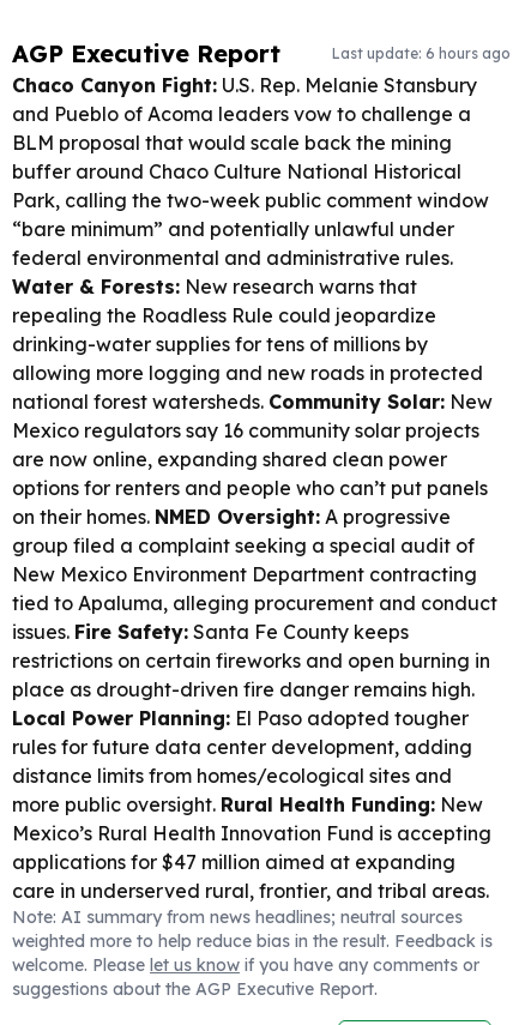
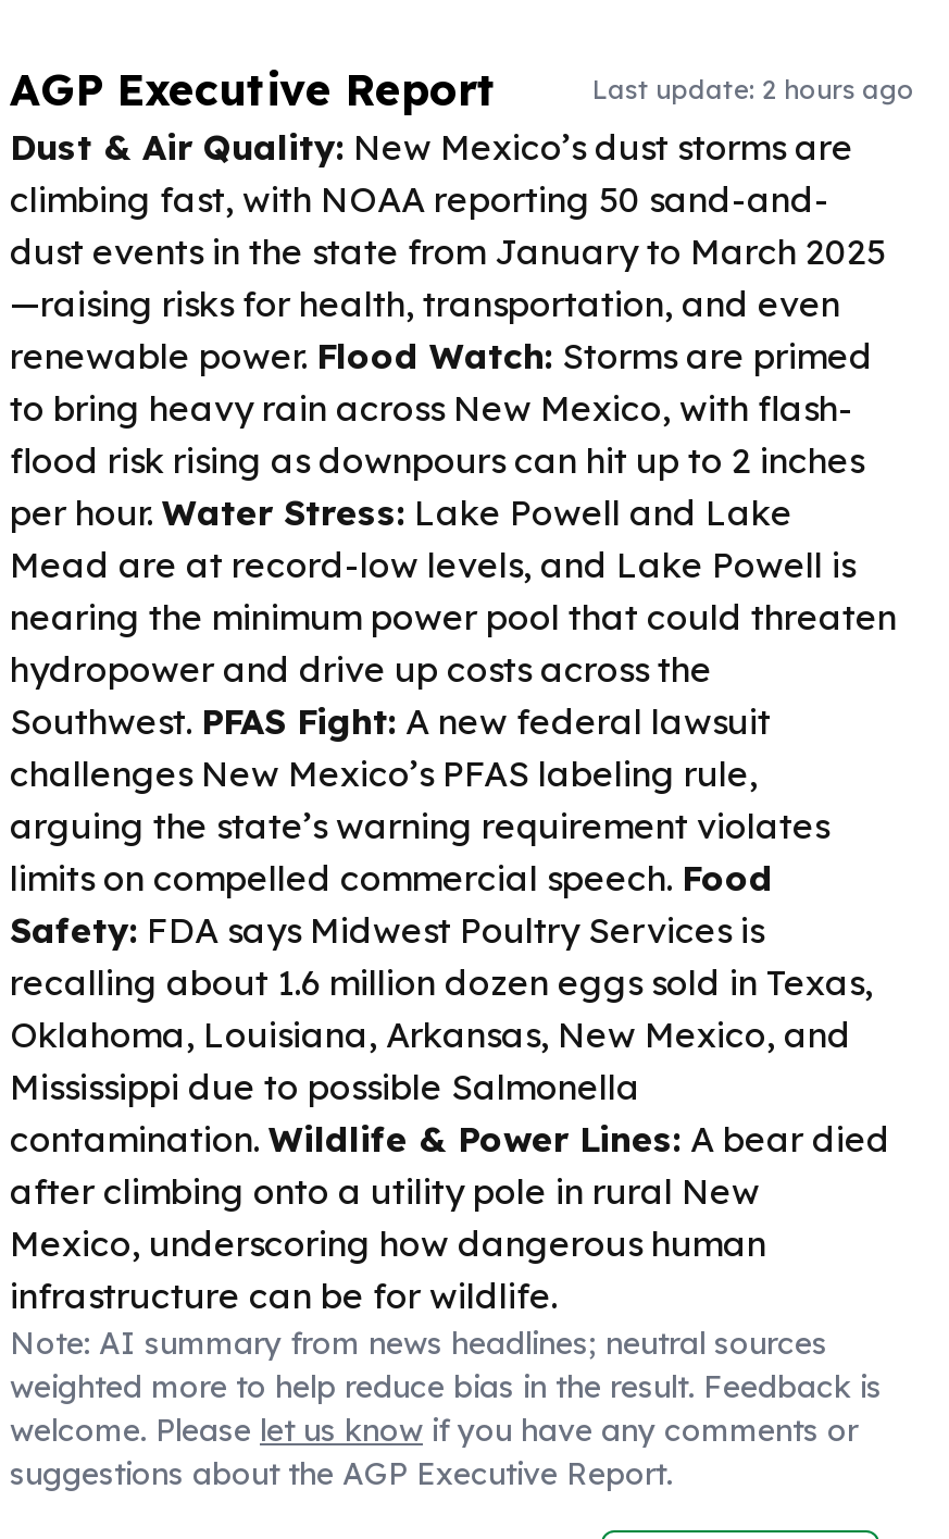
[12,44,511,903] Last update: 6 hours ago | Chaco Canyon Fight: U.S. Rep. Melanie Stansbury | and Pueblo of Acoma leaders vow to challenge a | BLM proposal that would scale back the mining | buffer around Chaco Culture National Historical | Park, calling the two-week public comment window | “bare minimum” and potentially unlawful under | federal environmental and administrative rules. | Water & Forests: New research warns that | repealing the Roadless Rule could jeopardize | drinking-water supplies for tens of millions by | allowing more logging and new roads in protected | national forest watersheds. Community Solar: New | Mexico regulators say 16 community solar projects | are now online, expanding shared clean power | options for renters and people who can’t put panels | on their homes. NMED Oversight: A progressive | group filed a complaint seeking a special audit of | New Mexico Environment Department contracting | tied to Apaluma, alleging procurement and conduct | issues. Fire Safety: Santa Fe County keeps | restrictions on certain fireworks and open burning in | place as drought-driven fire danger remains high. | Local Power Planning: El Paso adopted tougher | rules for future data center development, adding | distance limits from homes/ecological sites and | more public oversight. Rural Health Funding: New | Mexico’s Rural Health Innovation Fund is accepting | applications for $47 million aimed at expanding | care in underserved rural, frontier, and tribal areas. -> [10,73,914,1317] Last update: 2 hours ago | Dust & Air Quality: New Mexico’s dust storms are | climbing fast, with NOAA reporting 50 sand-and- | dust events in the state from January to March 2025 | —raising risks for health, transportation, and even | renewable power. Flood Watch: Storms are primed | to bring heavy rain across New Mexico, with flash- | flood risk rising as downpours can hit up to 2 inches | per hour. Water Stress: Lake Powell and Lake | Mead are at record-low levels, and Lake Powell is | nearing the minimum power pool that could threaten | hydropower and drive up costs across the | Southwest. PFAS Fight: A new federal lawsuit | challenges New Mexico’s PFAS labeling rule, | arguing the state’s warning requirement violates | limits on compelled commercial speech. Food | Safety: FDA says Midwest Poultry Services is | recalling about 1.6 million dozen eggs sold in Texas, | Oklahoma, Louisiana, Arkansas, New Mexico, and | Mississippi due to possible Salmonella | contamination. Wildlife & Power Lines: A bear died | after climbing onto a utility pole in rural New | Mexico, underscoring how dangerous human | infrastructure can be for wildlife.

